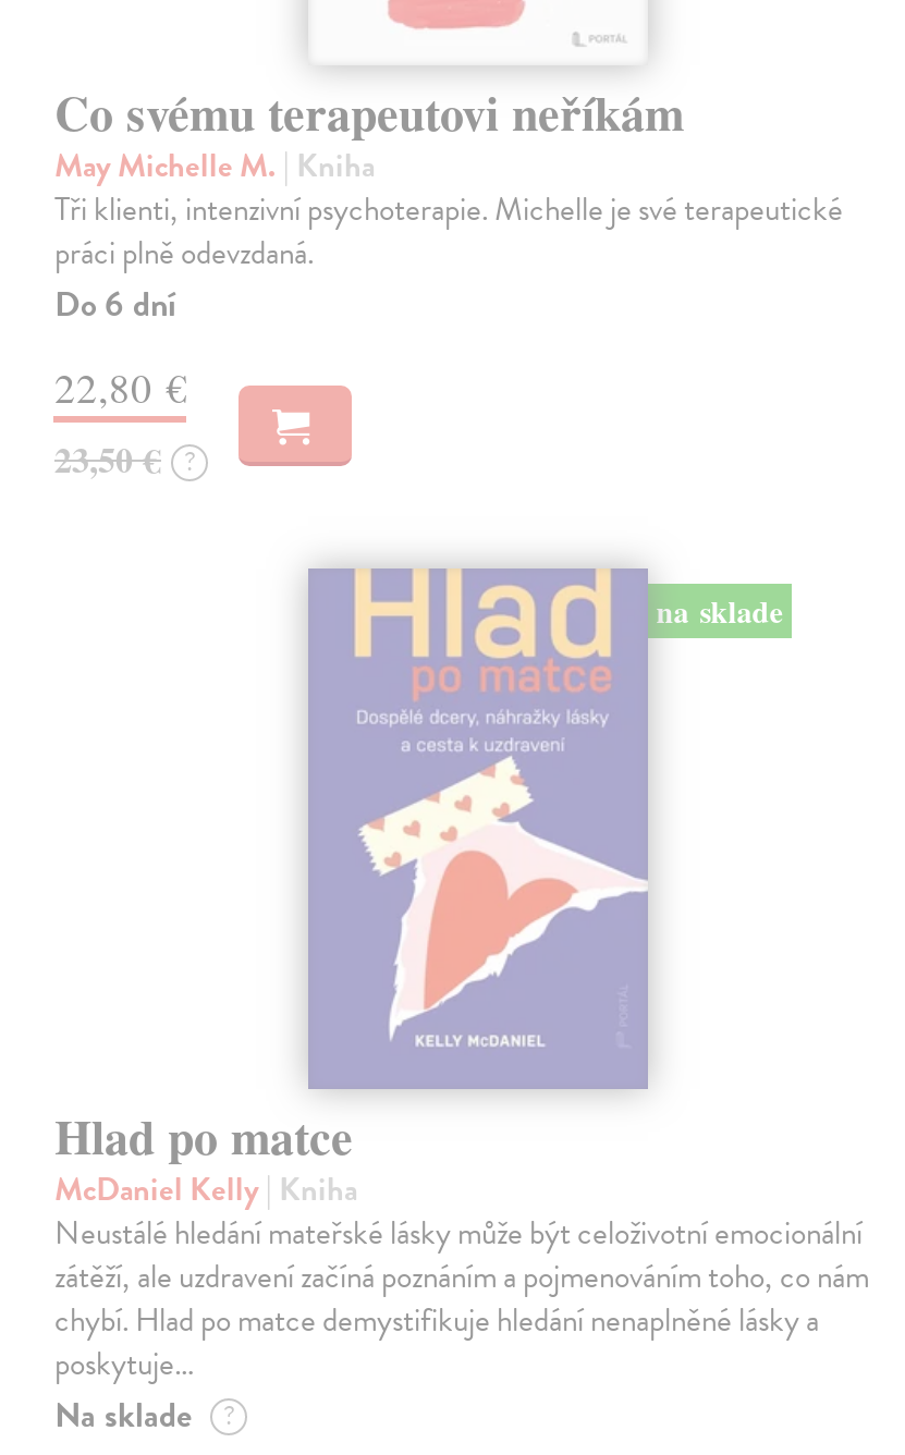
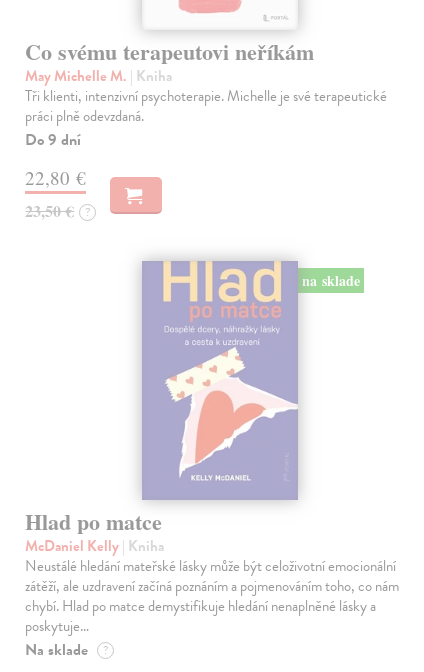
[54,279,176,331] Do 6 dní -> [25,128,81,152] Do 9 dní

